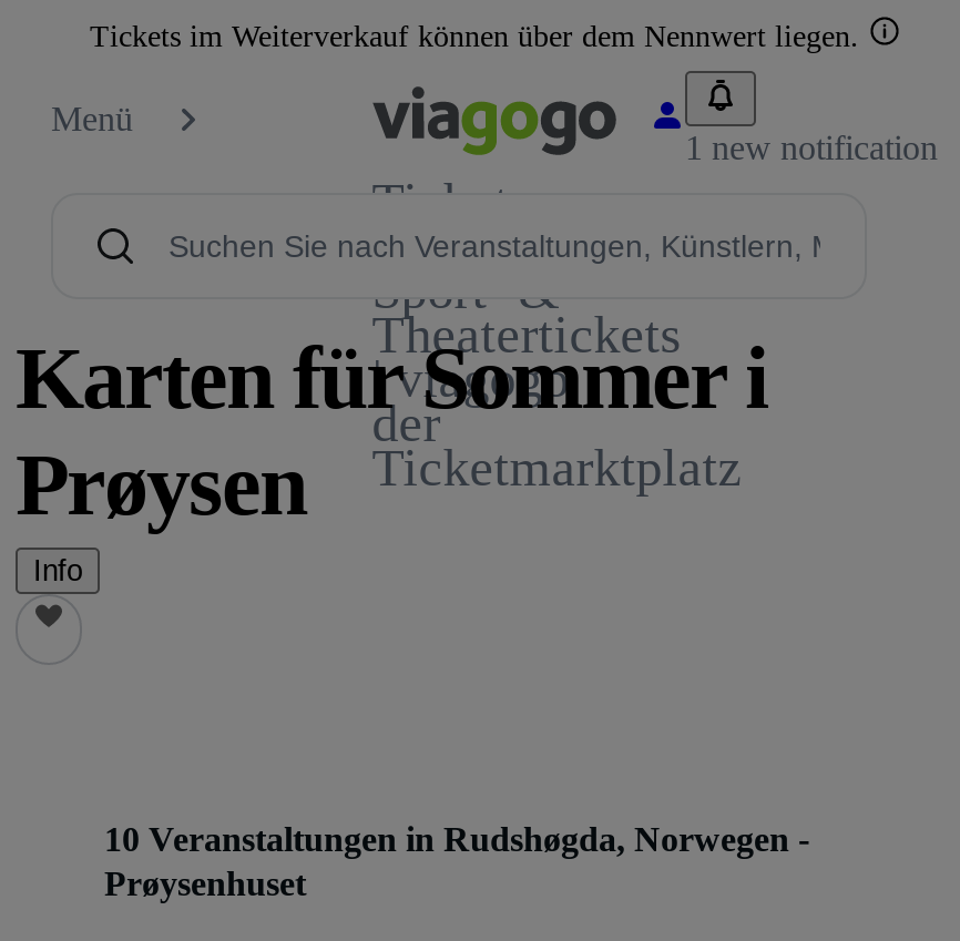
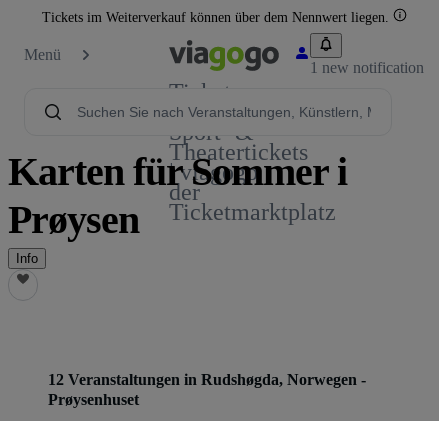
[104,820,809,858] 10 Veranstaltungen in Rudshøgda, Norwegen - -> [48,371,366,388] 12 Veranstaltungen in Rudshøgda, Norwegen -

